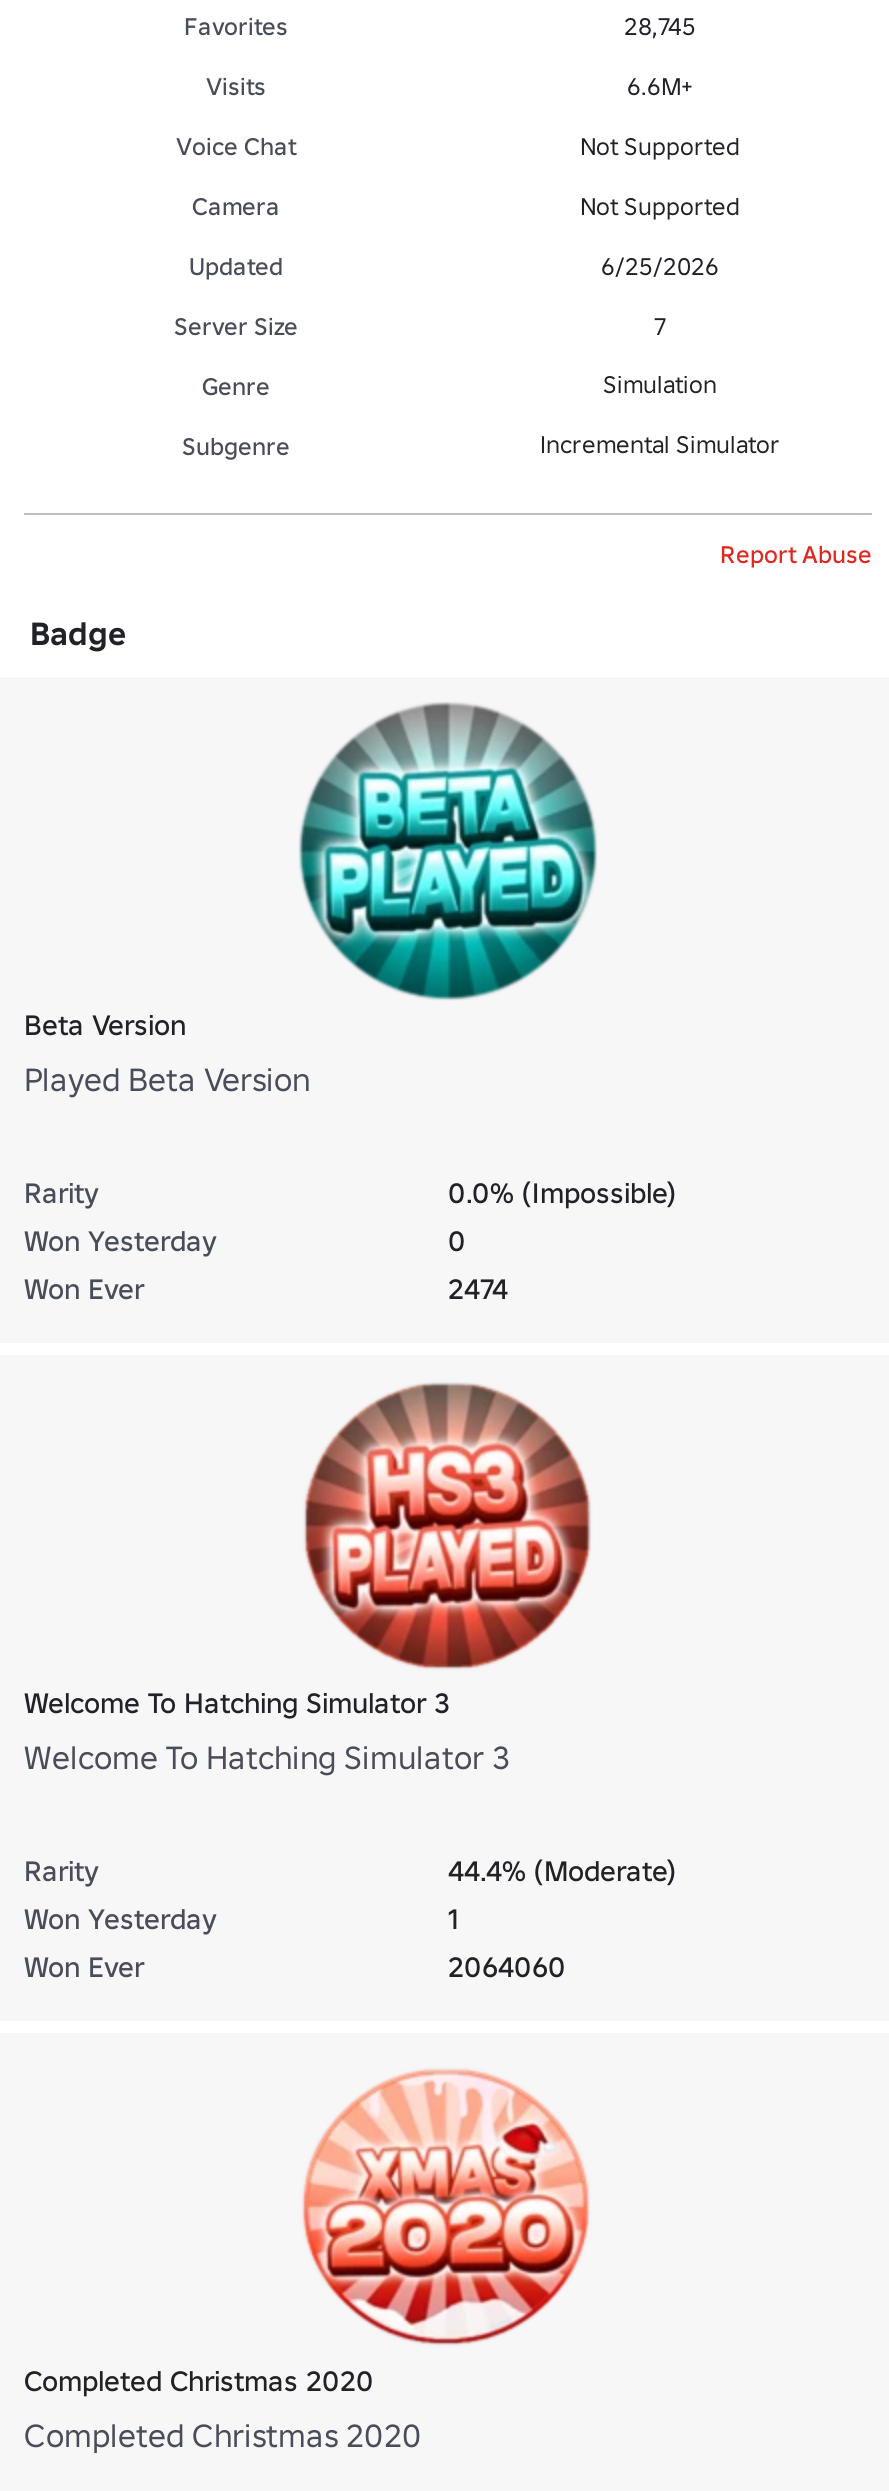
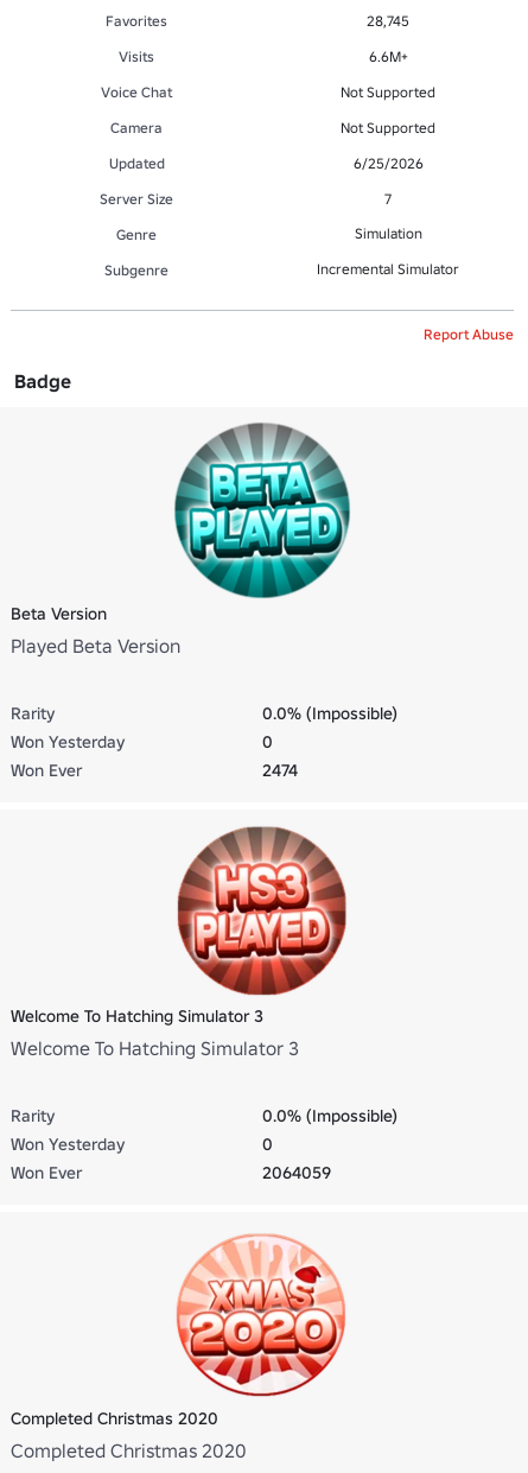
[448,1852,676,1888] 44.4% (Moderate) -> [262,1104,397,1126] 0.0% (Impossible)
[448,1900,458,1936] 1 -> [262,1133,273,1154] 0
[448,1948,566,1984] 2064060 -> [262,1161,331,1183] 2064059

